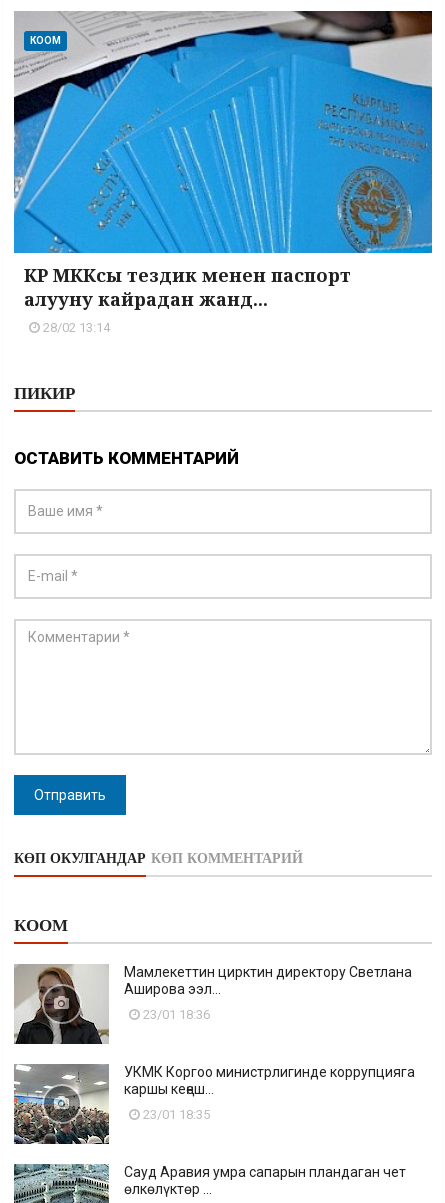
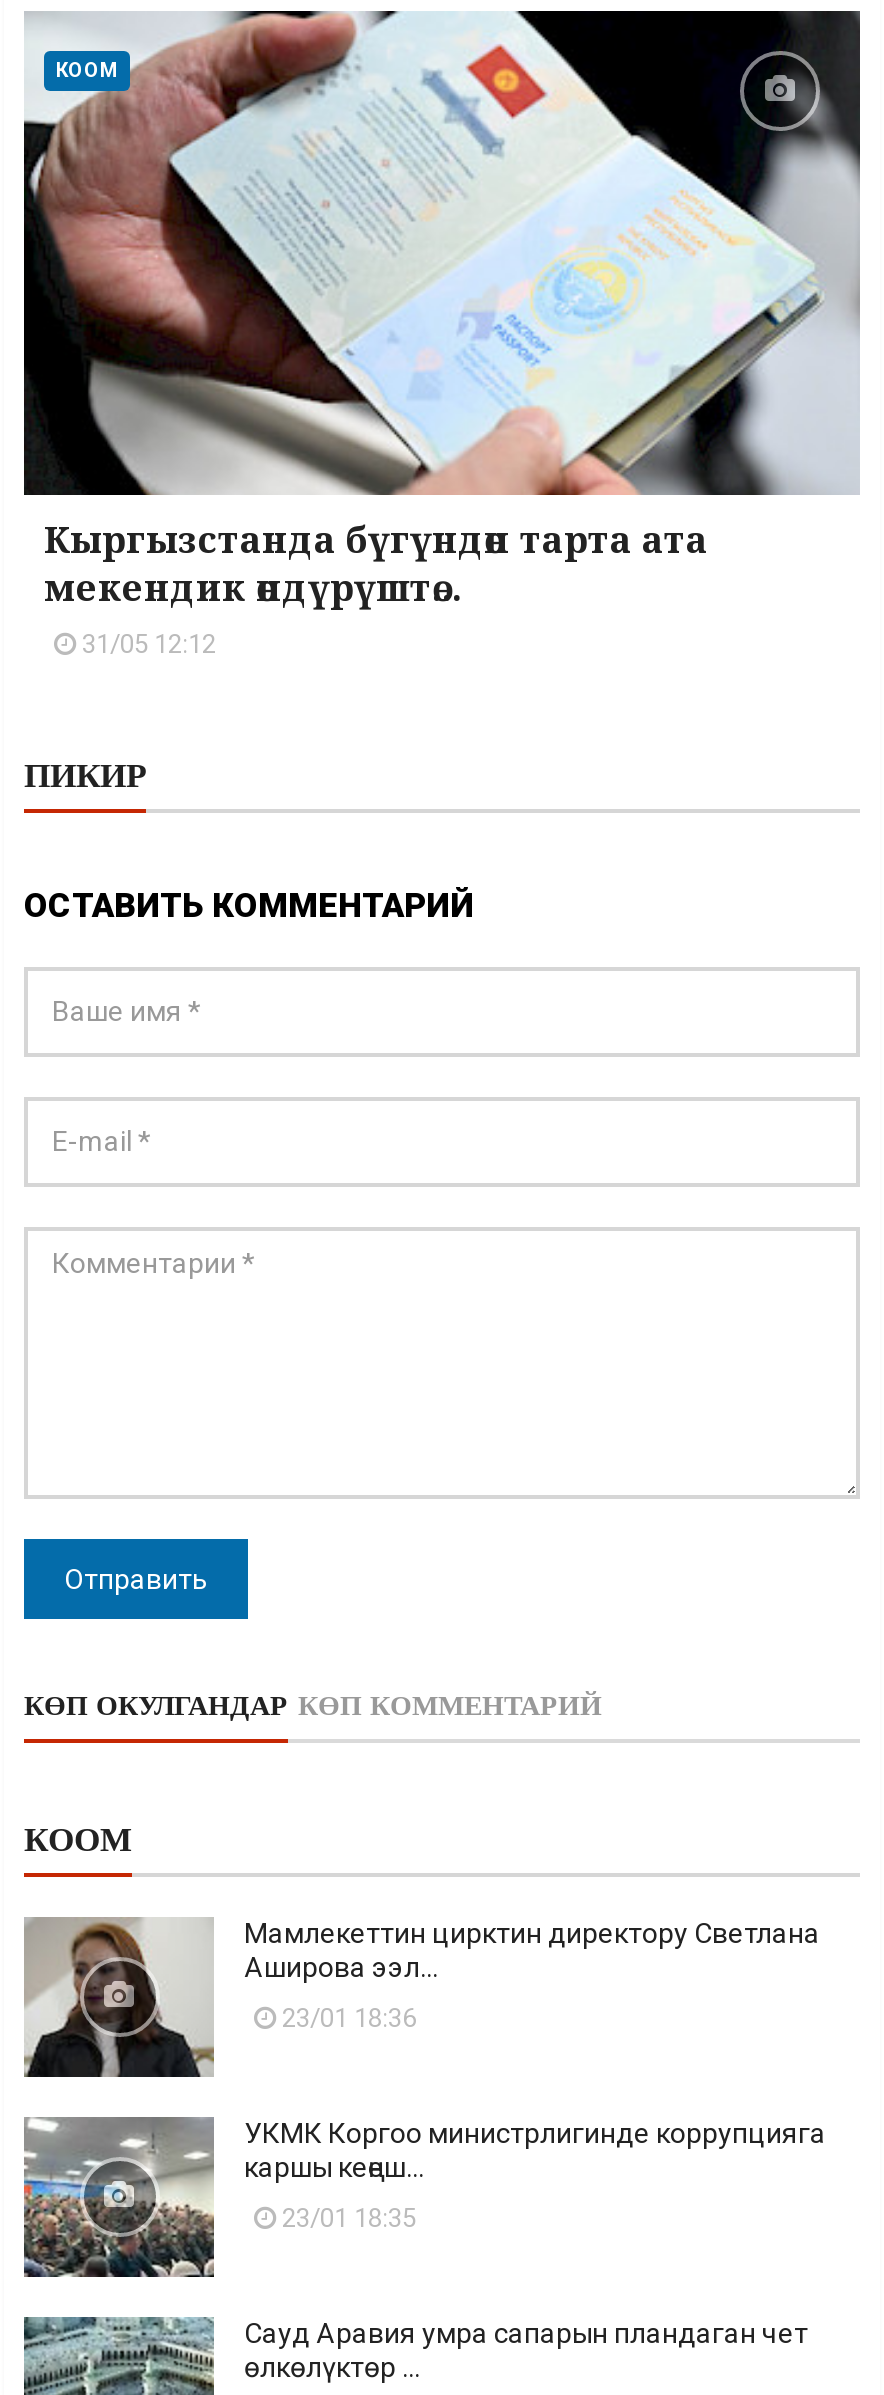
[13,10,433,335] [image] | КР МККсы тездик менен паспорт | алууну кайрадан жанд... | 28/02 13:14 -> [22,11,860,658] [image] | Кыргызстанда бүгүндөн тарта ата | мекендик өндүрүштө... | 31/05 12:12

